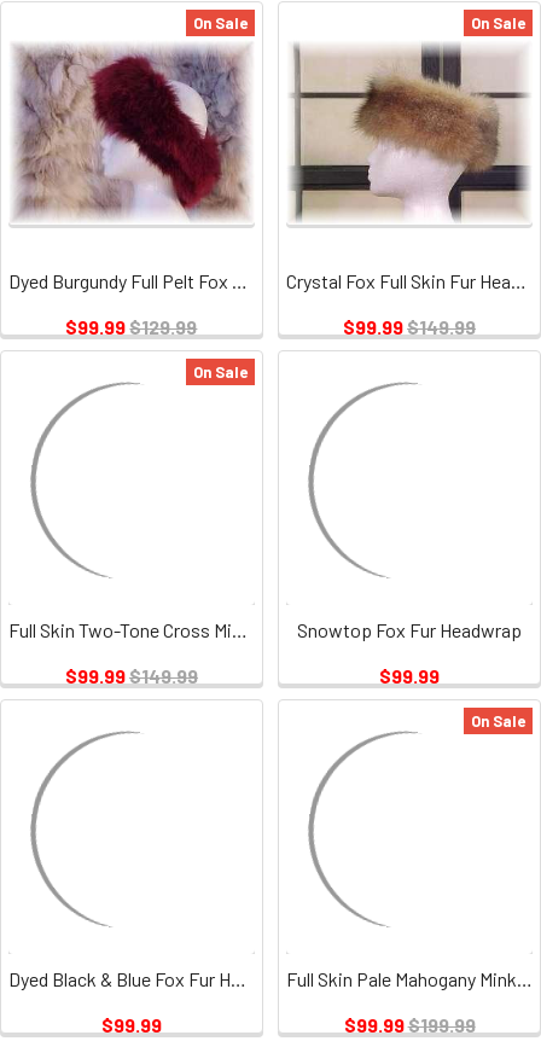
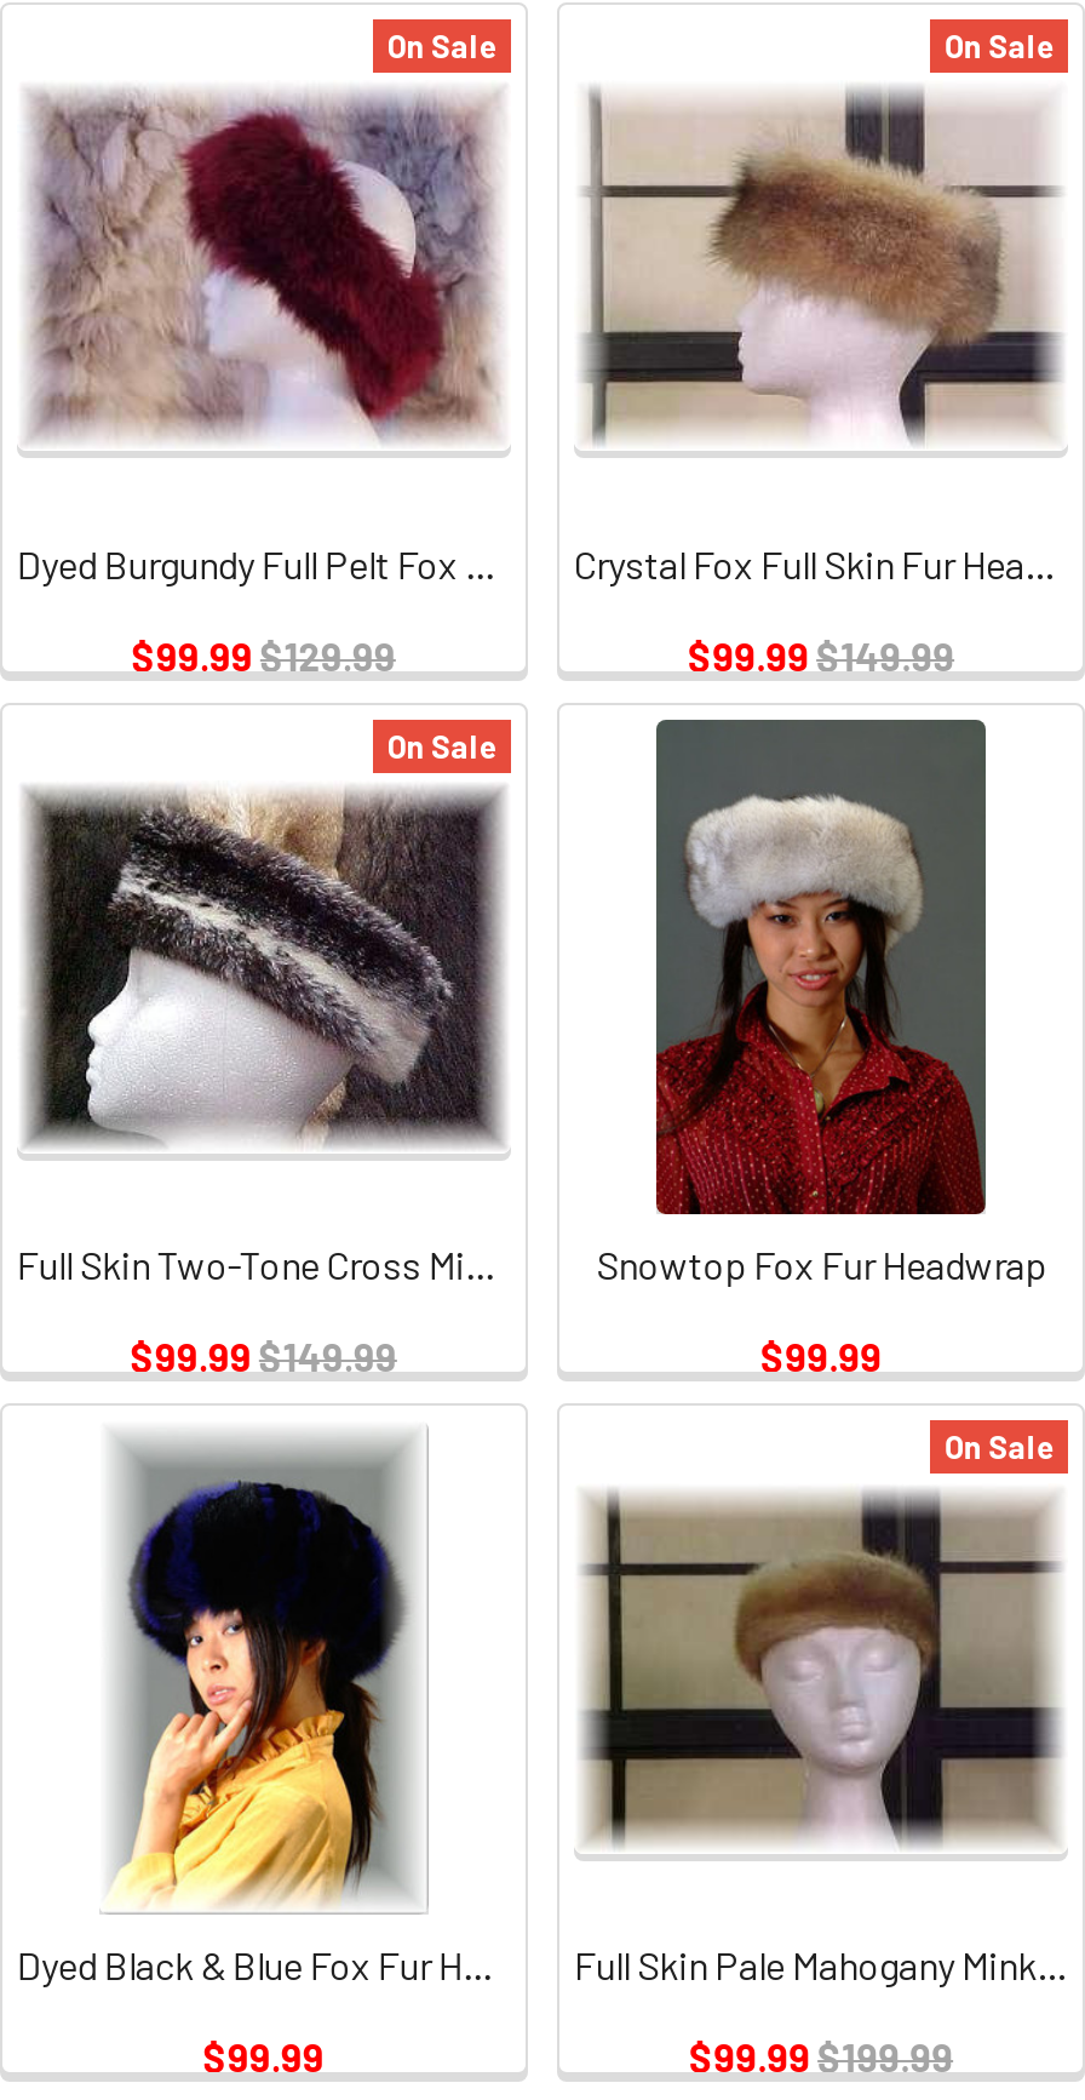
none -> [620,717,988,1217] [image]
none -> [22,768,506,1158] [image]
none -> [63,1432,417,1912] [image]
none -> [579,1469,1063,1859] [image]

